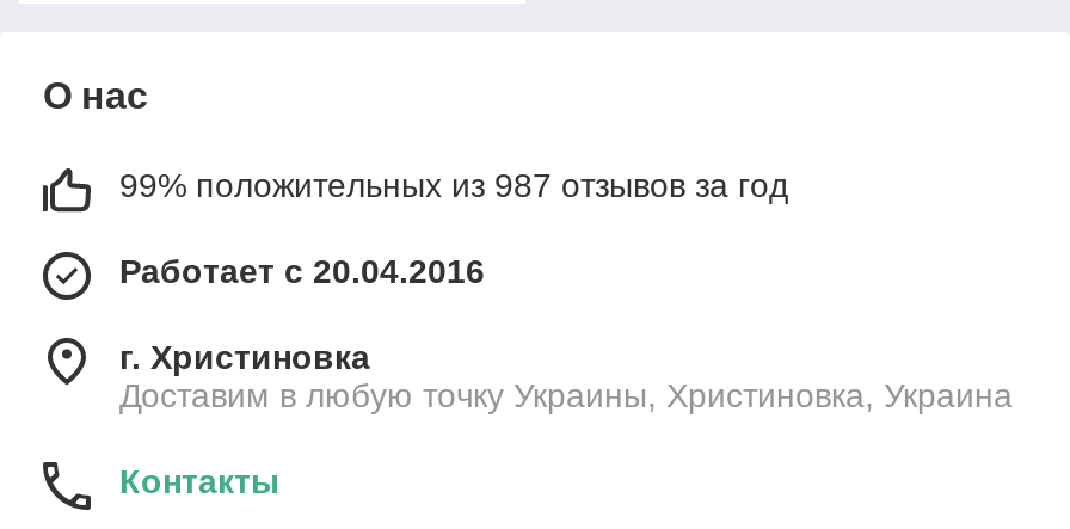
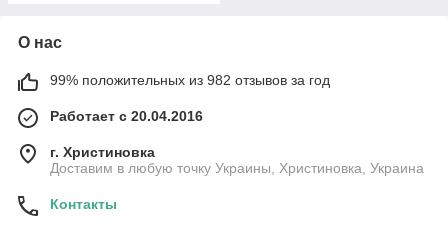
[119,166,788,204] 99% положительных из 987 отзывов за год -> [50,72,330,88] 99% положительных из 982 отзывов за год

